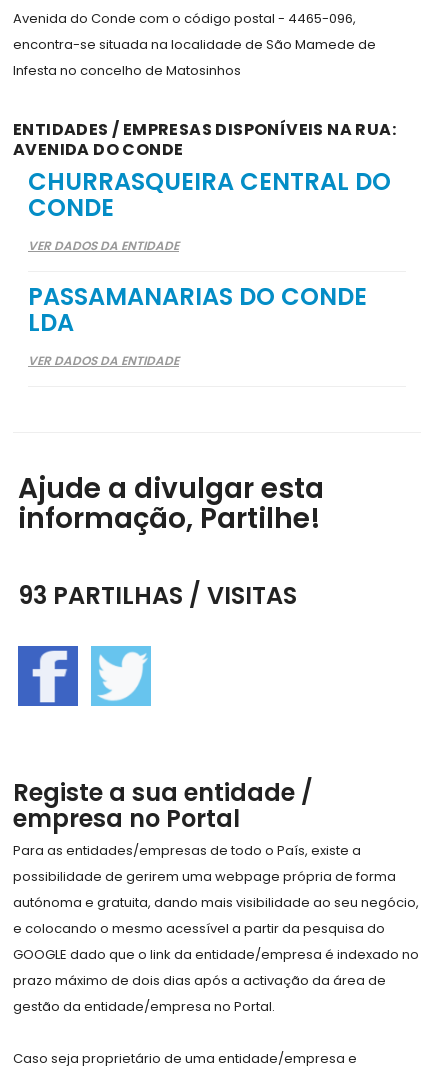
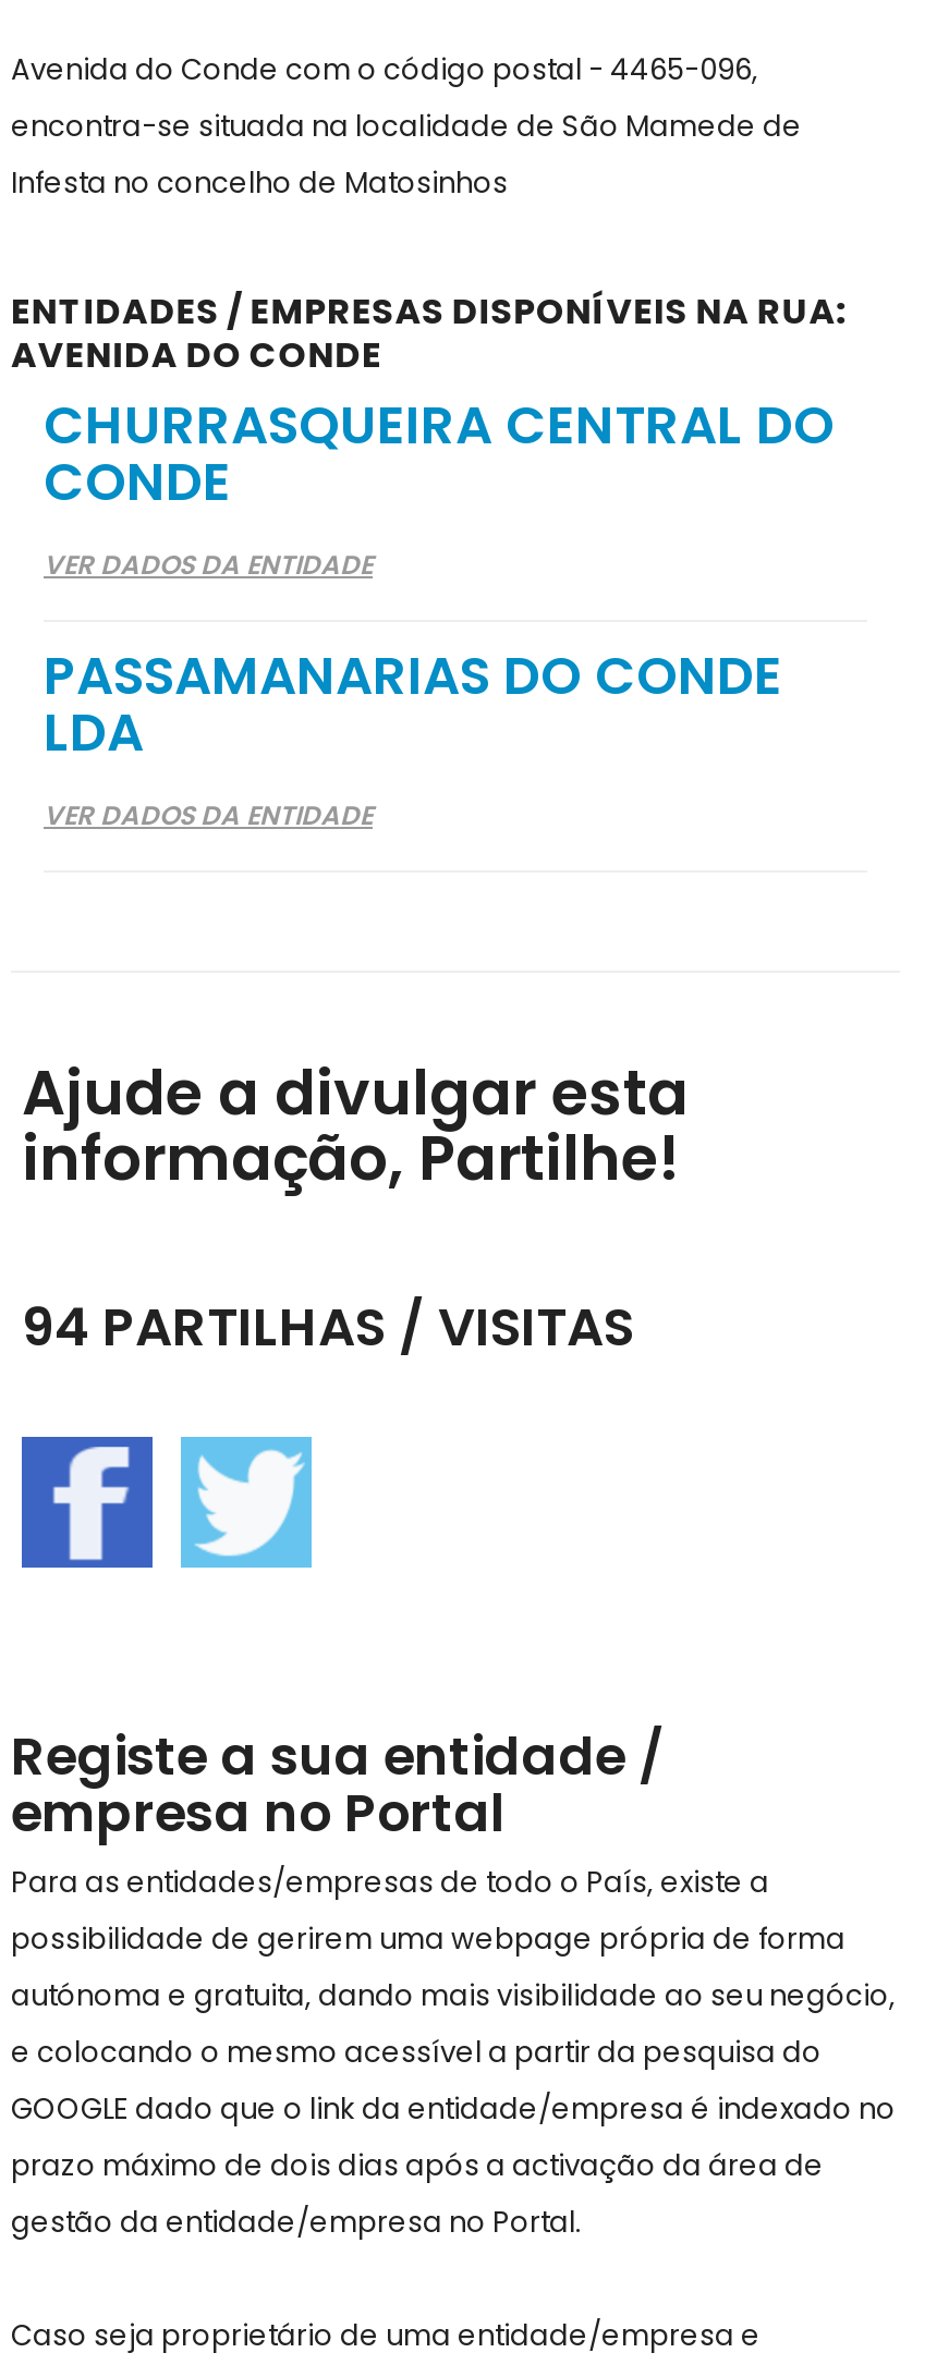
[18,579,297,612] 93 PARTILHAS / VISITAS -> [22,1291,634,1363] 94 PARTILHAS / VISITAS

